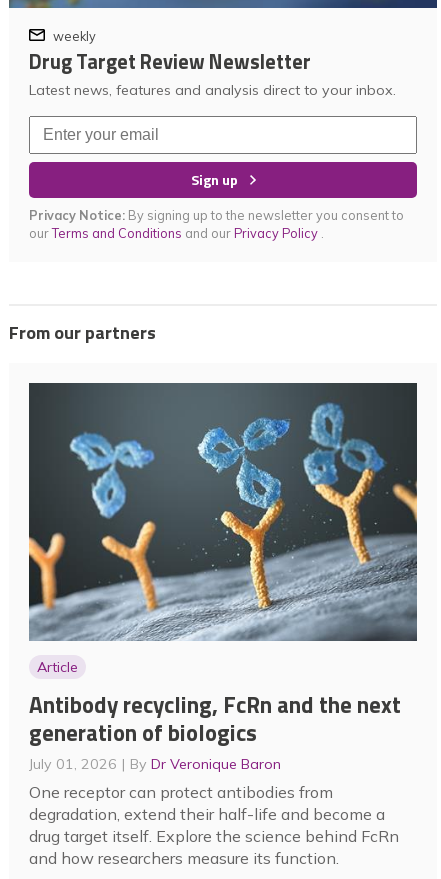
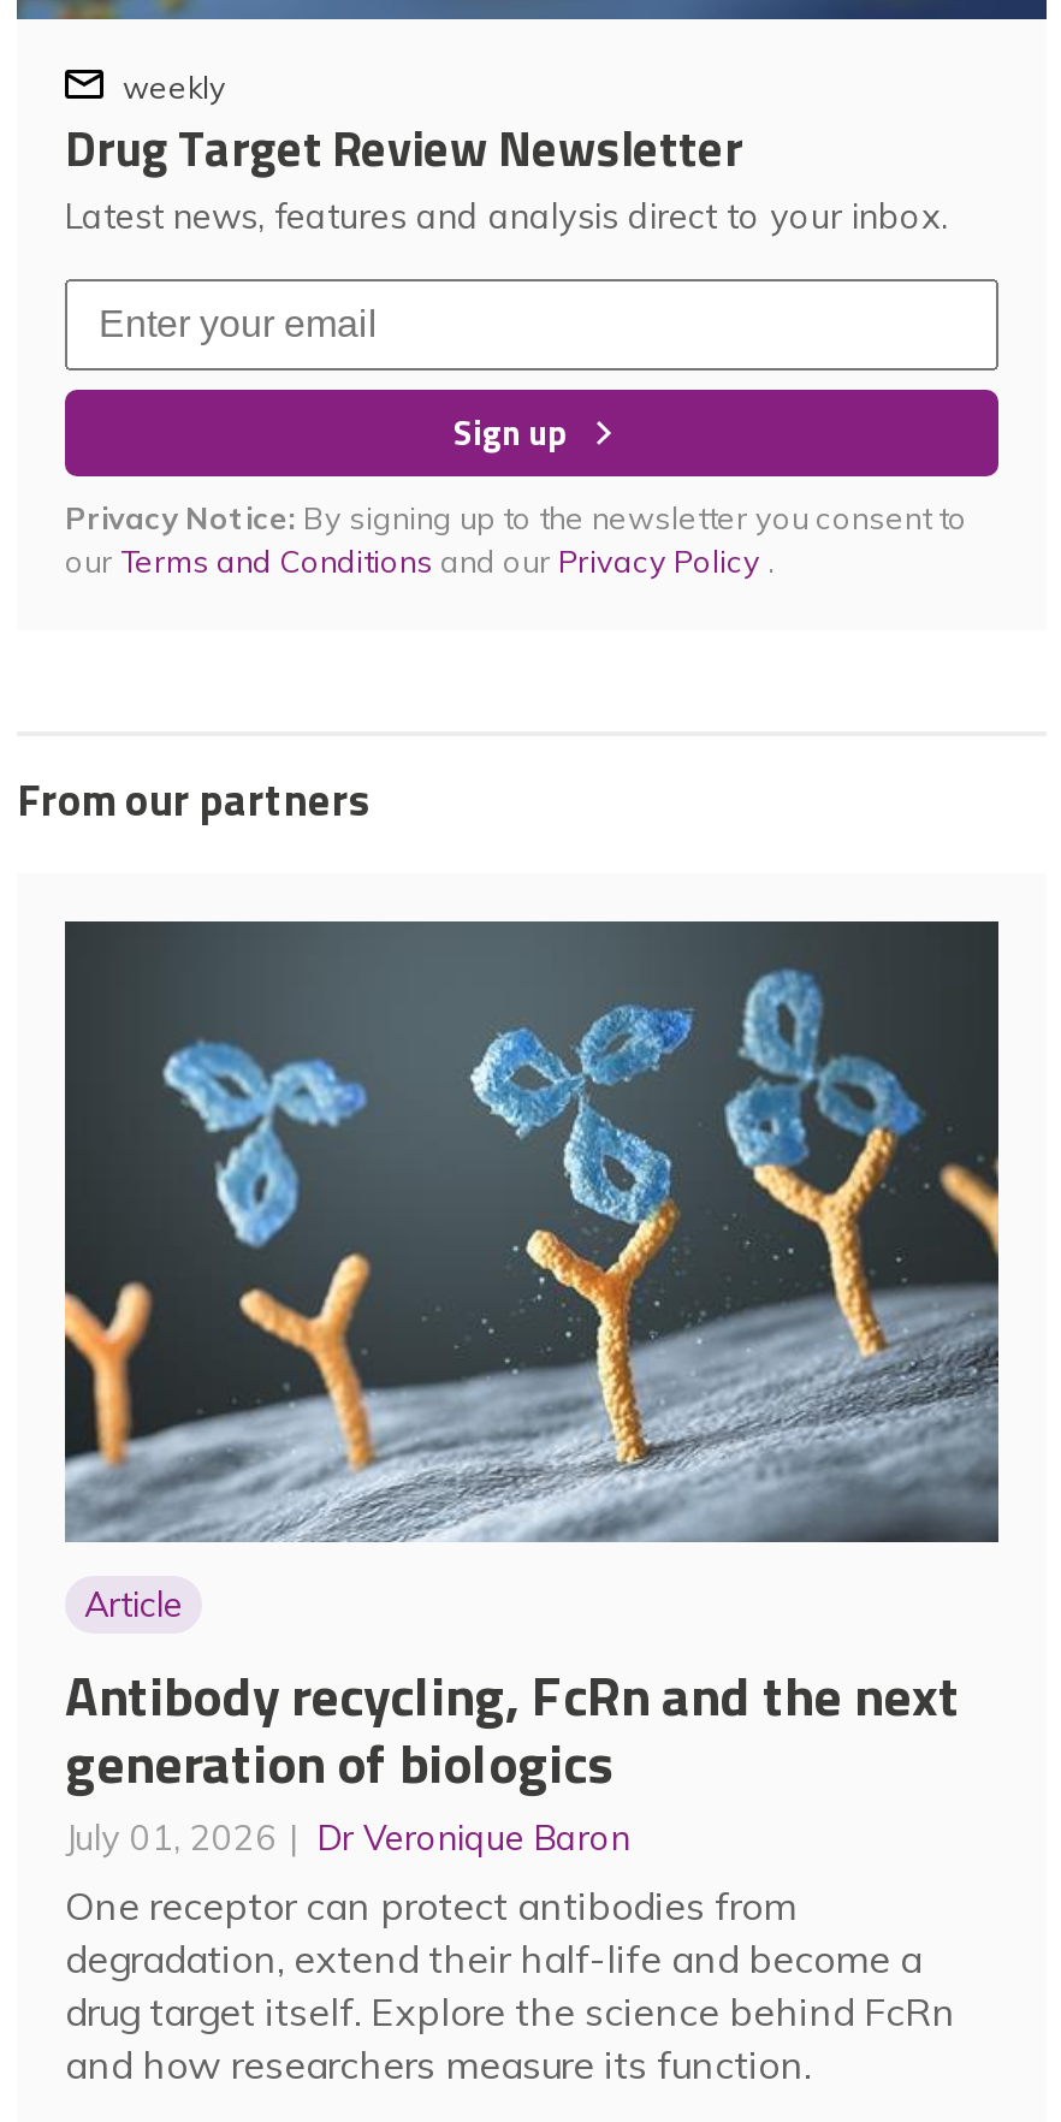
[130,755,281,773] By Dr Veronique Baron -> [318,1815,630,1859] Dr Veronique Baron

